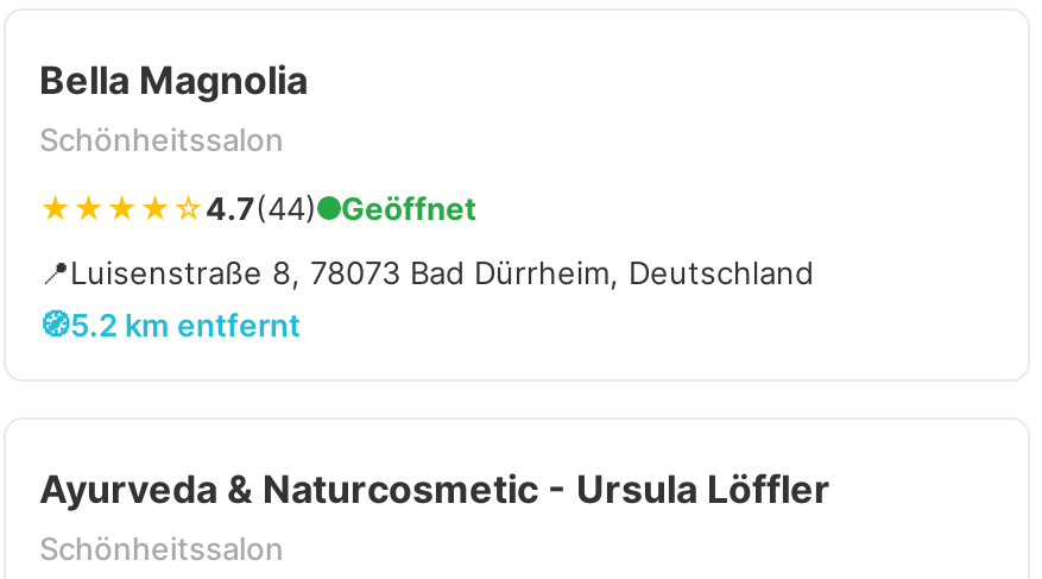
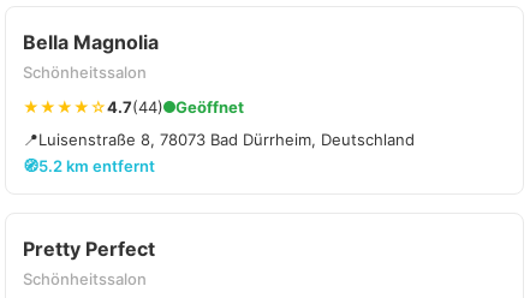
[39,465,831,512] Ayurveda & Naturcosmetic - Ursula Löffler -> [23,237,155,261] Pretty Perfect

